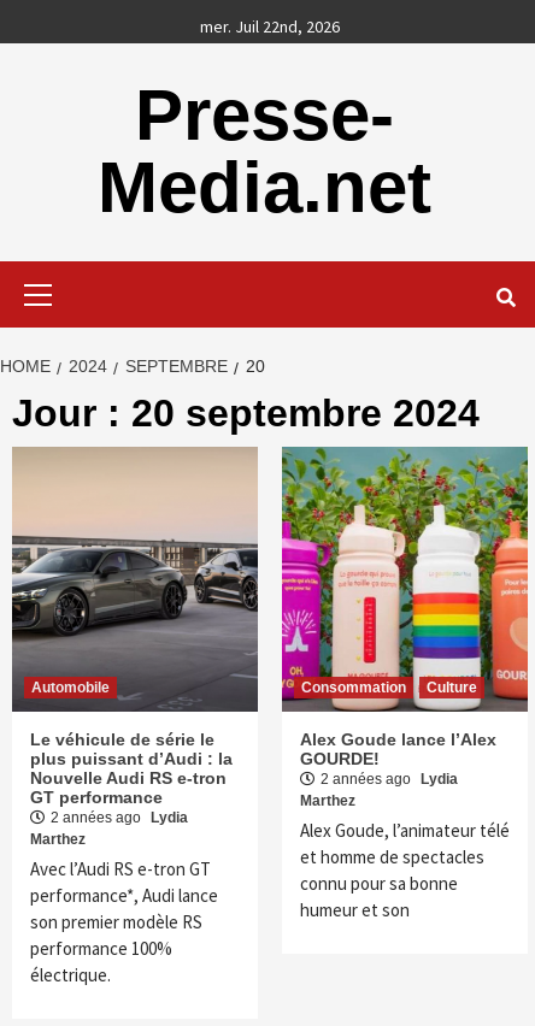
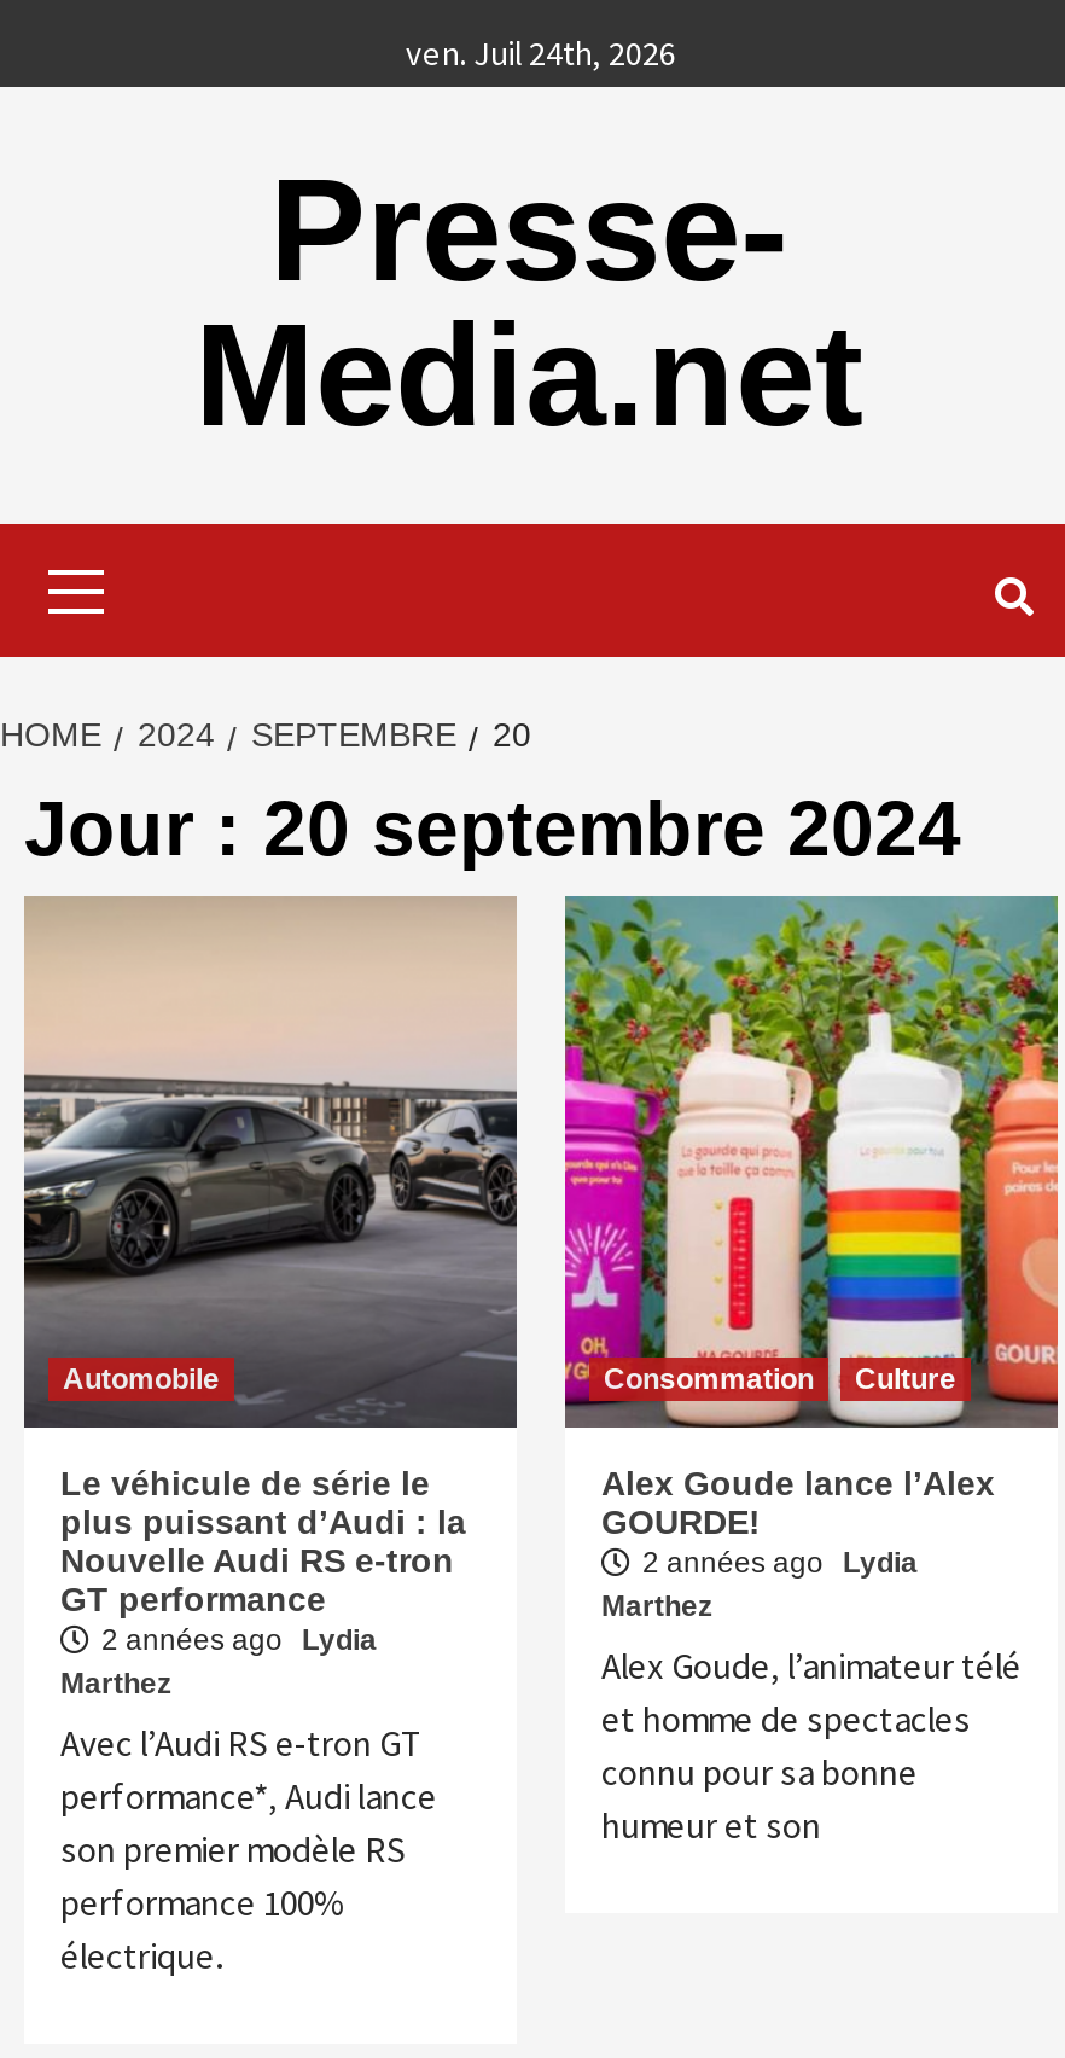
[200,16,340,37] mer. Juil 22nd, 2026 -> [406,31,676,75] ven. Juil 24th, 2026

